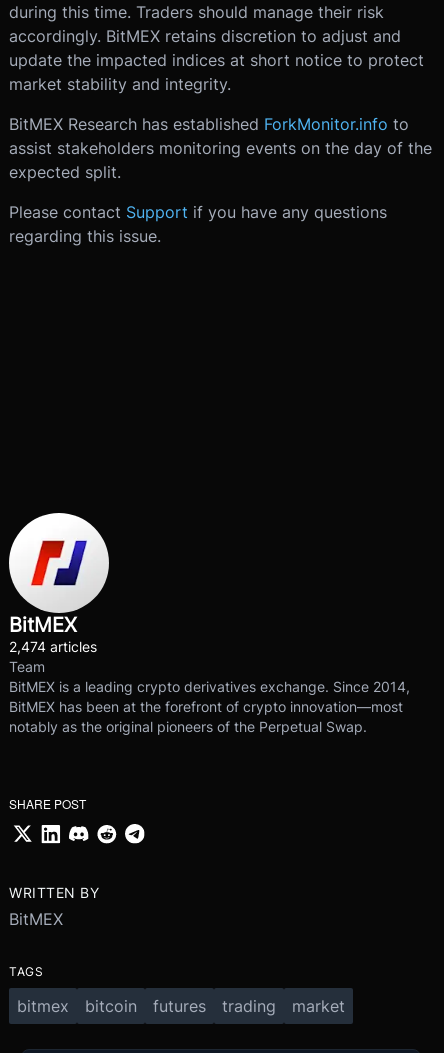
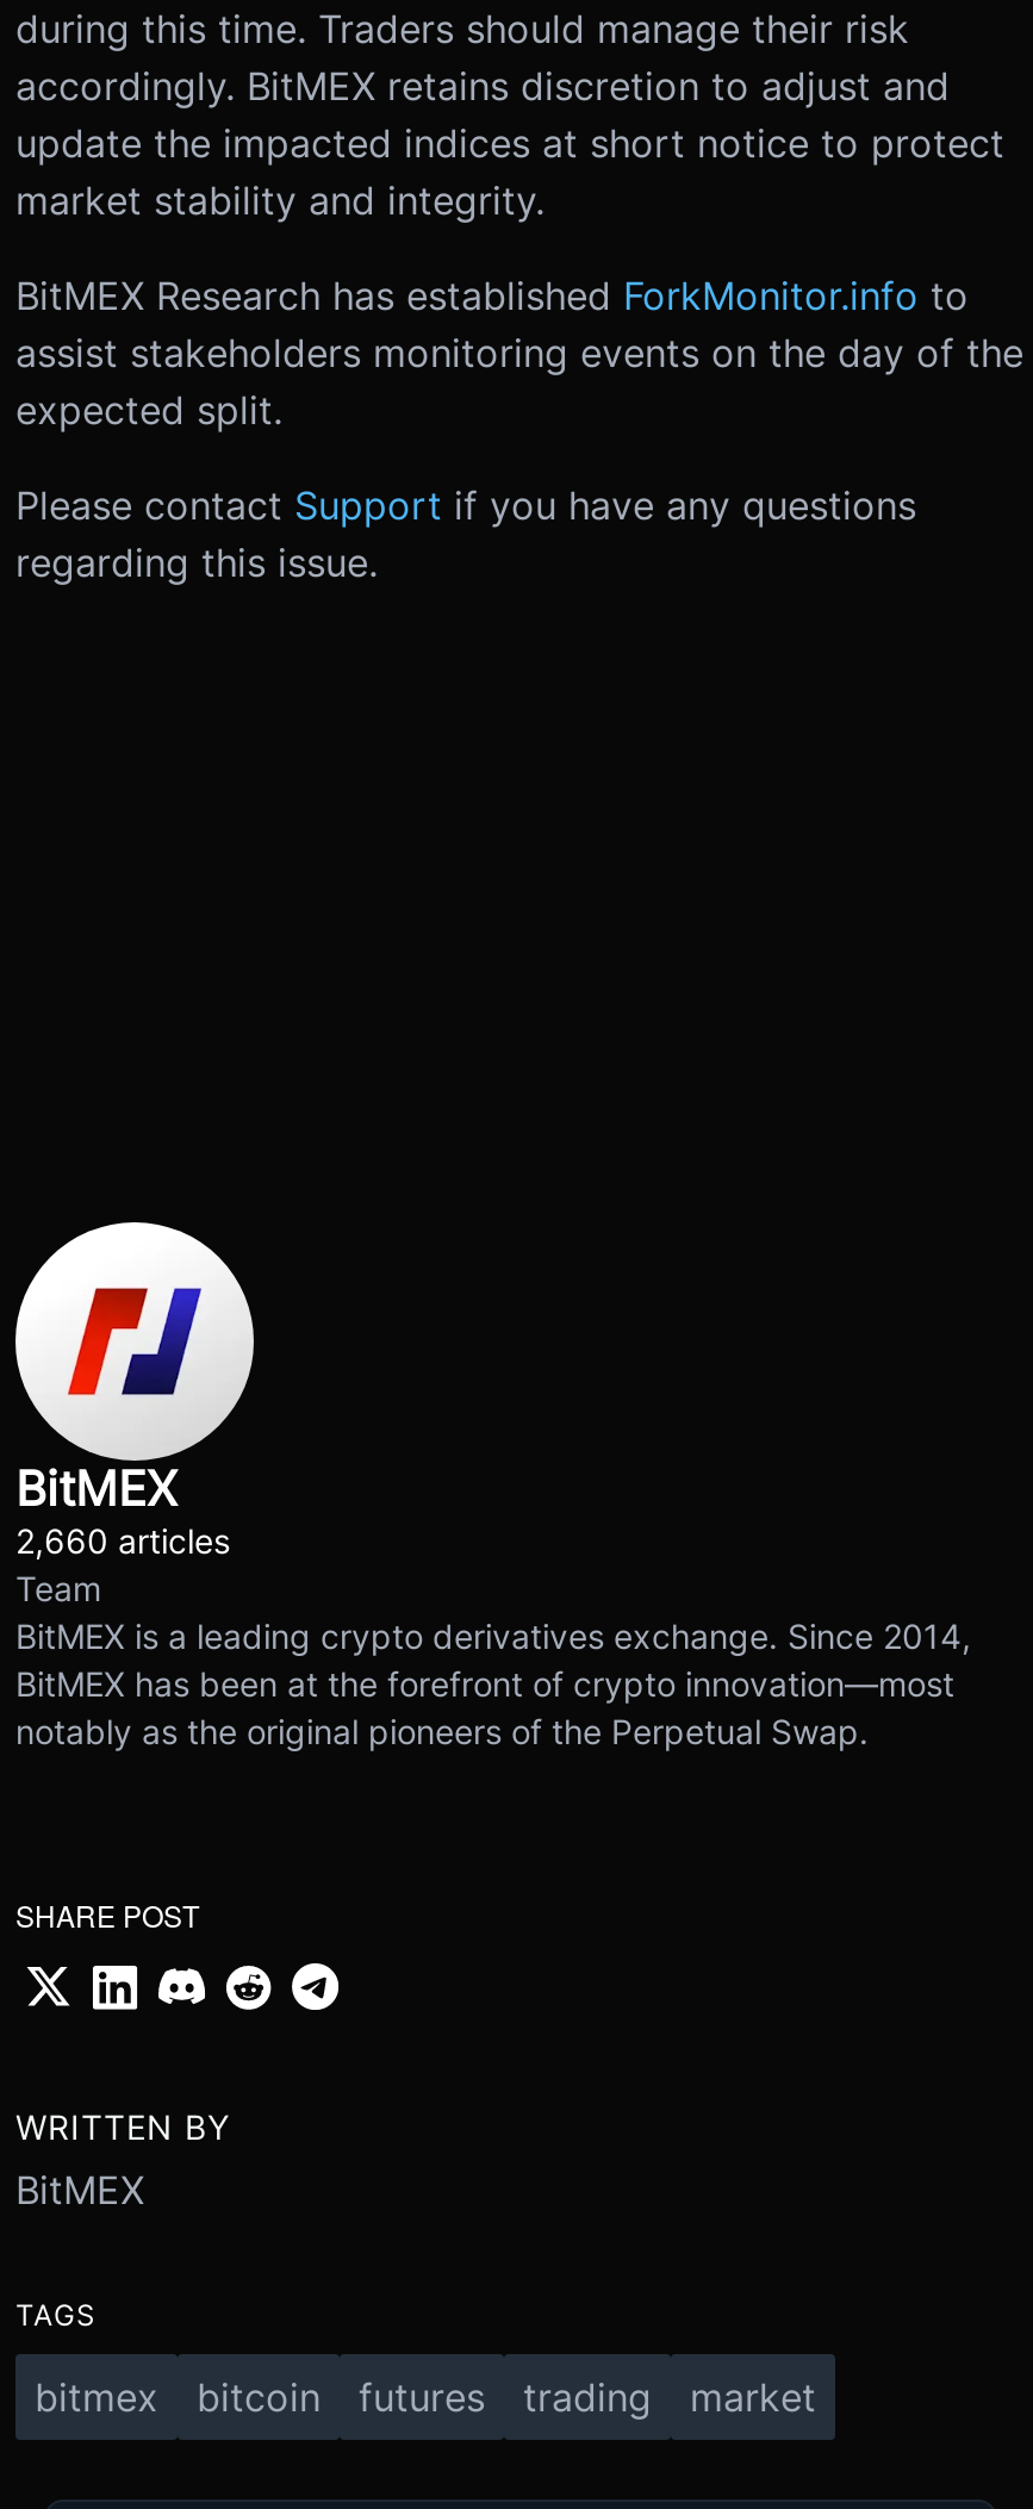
[9,638,97,655] 2,474 articles -> [15,1521,230,1561] 2,660 articles

